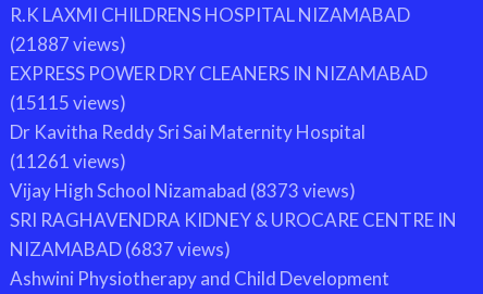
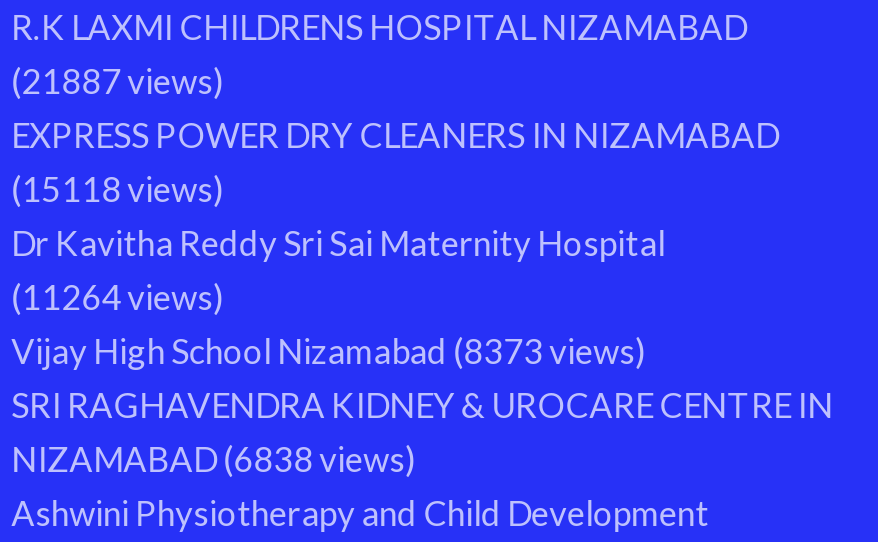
[9,92,126,114] (15115 views) -> [11,169,225,211] (15118 views)
[9,150,126,173] (11261 views) -> [11,277,225,319] (11264 views)
[9,238,230,261] NIZAMABAD (6837 views) -> [11,439,417,481] NIZAMABAD (6838 views)

